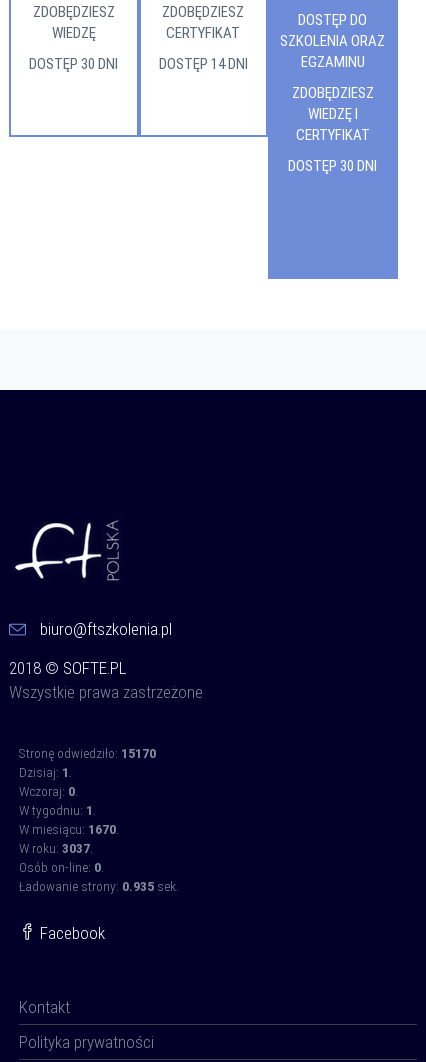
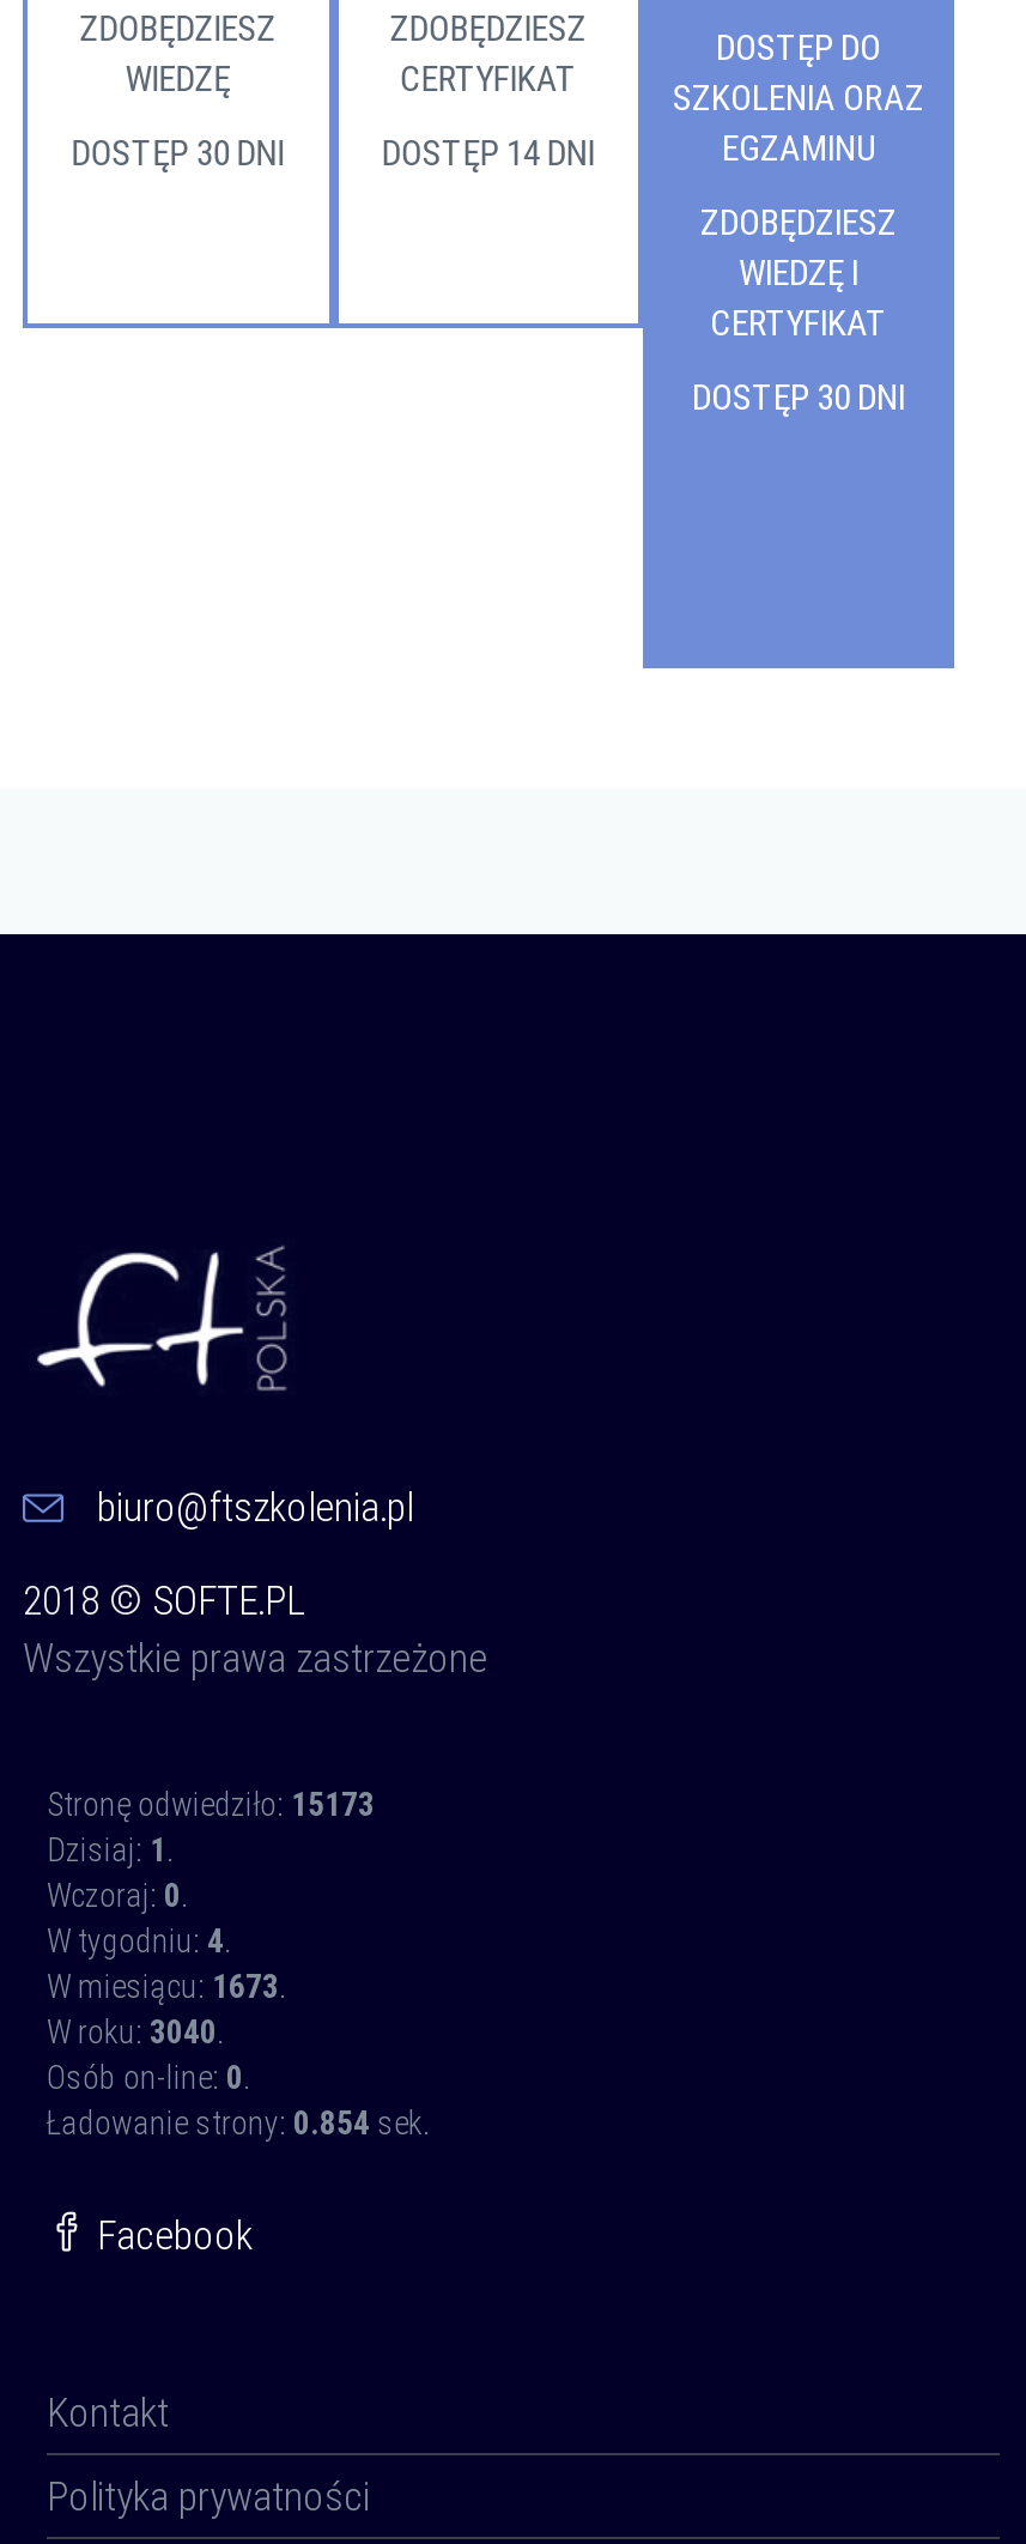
[19,745,156,761] Stronę odwiedziło: 15170 -> [47,1784,375,1822] Stronę odwiedziło: 15173
[19,802,96,818] W tygodniu: 1. -> [47,1921,231,1959] W tygodniu: 4.
[19,821,119,837] W miesiącu: 1670. -> [47,1966,286,2005] W miesiącu: 1673.
[19,840,93,856] W roku: 3037. -> [47,2012,224,2050] W roku: 3040.
[19,878,179,894] Ładowanie strony: 0.935 sek. -> [47,2103,430,2141] Ładowanie strony: 0.854 sek.

